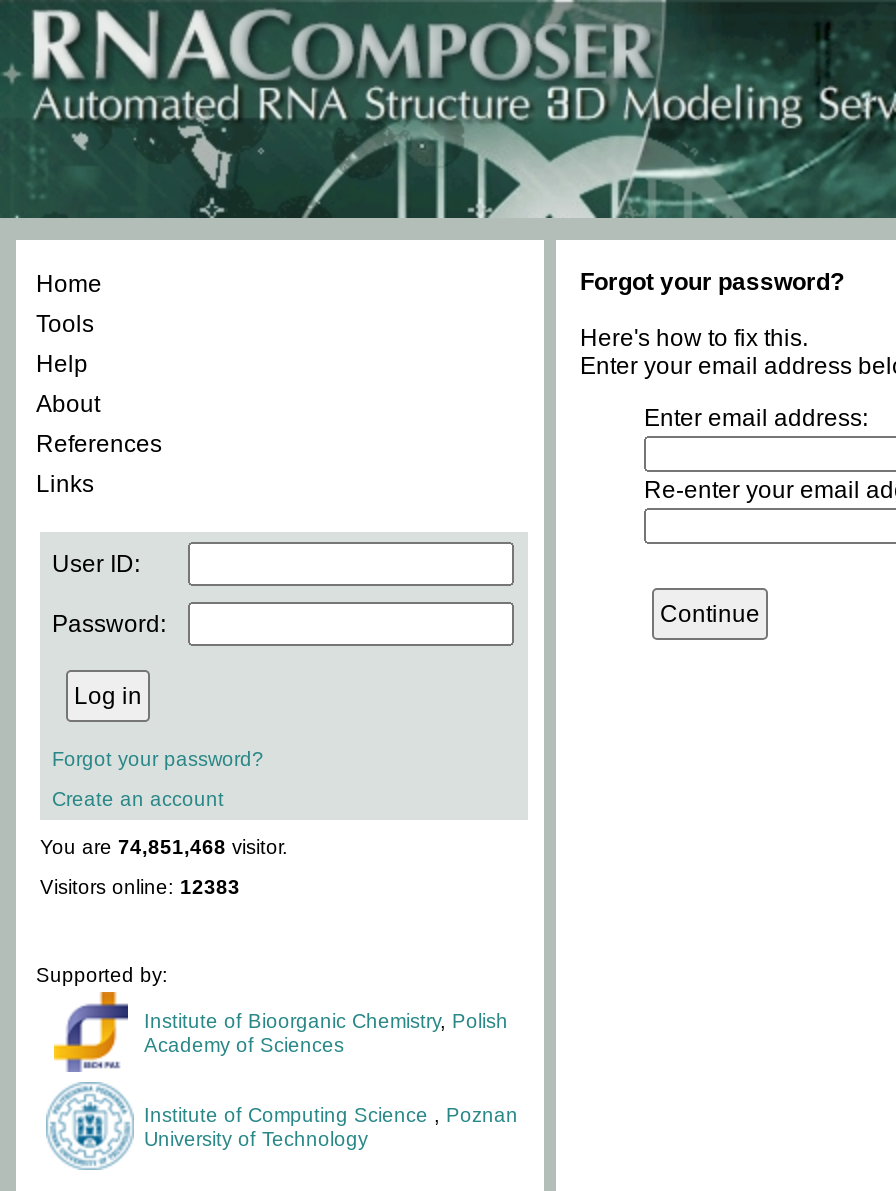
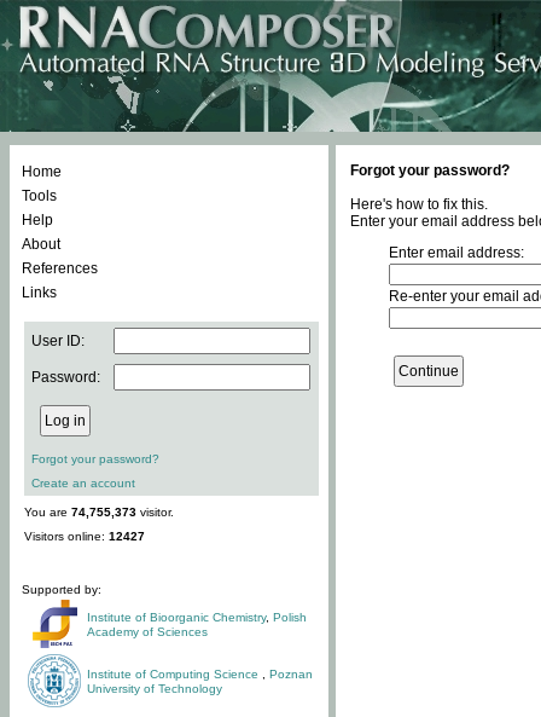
[40,836,288,858] You are 74,851,468 visitor. -> [24,505,174,519] You are 74,755,373 visitor.
[40,876,240,898] Visitors online: 12383 -> [24,530,145,543] Visitors online: 12427

